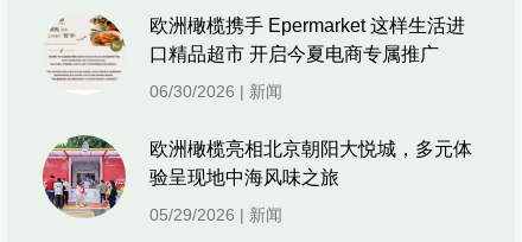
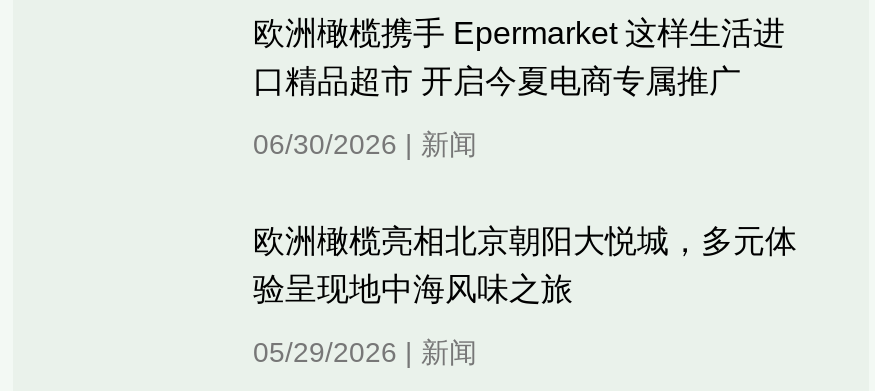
[45,14,126,82] [image] -> none
[42,134,127,219] [image] -> none

